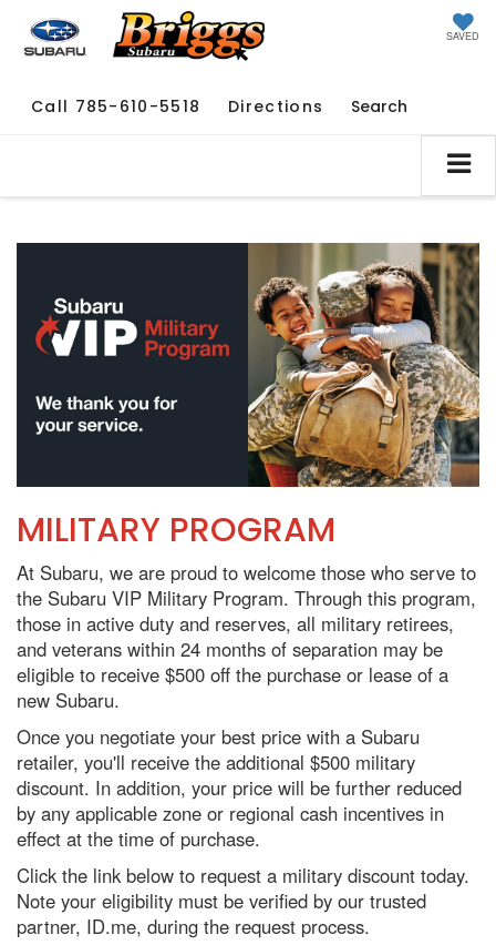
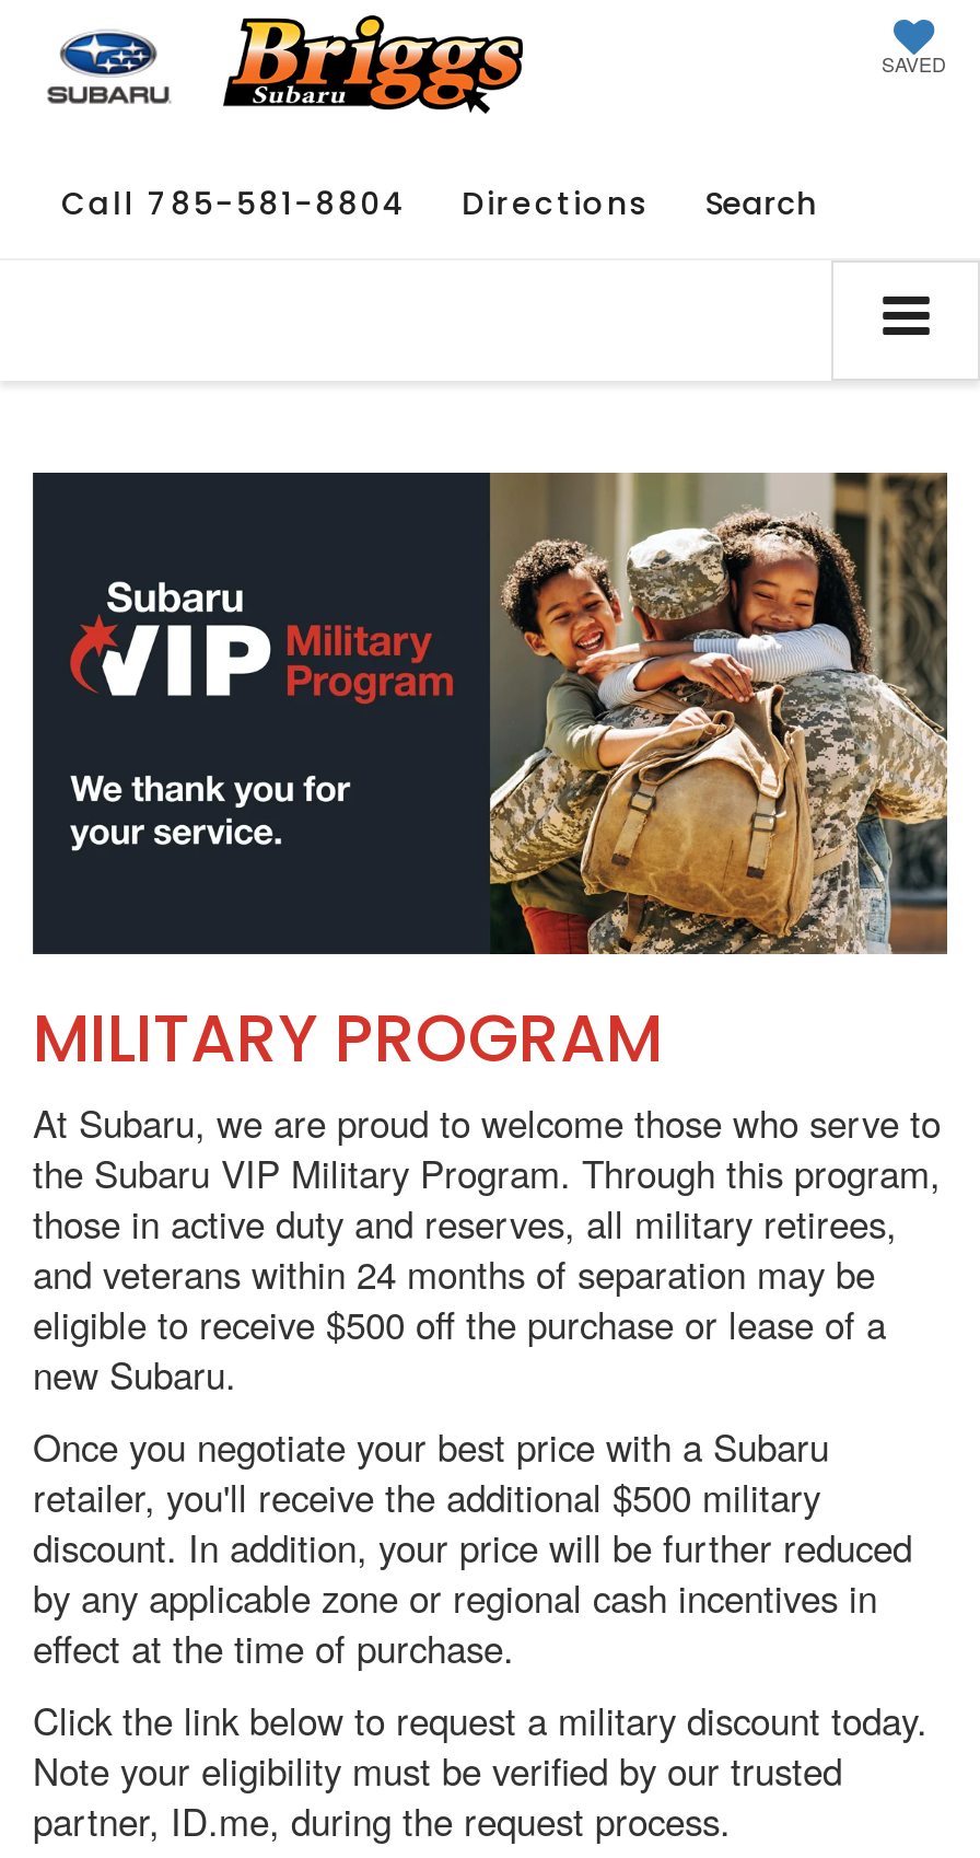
[31,96,408,118] Call 785-610-5518 Directions Search -> [61,182,816,226] Call 785-581-8804 Directions Search

